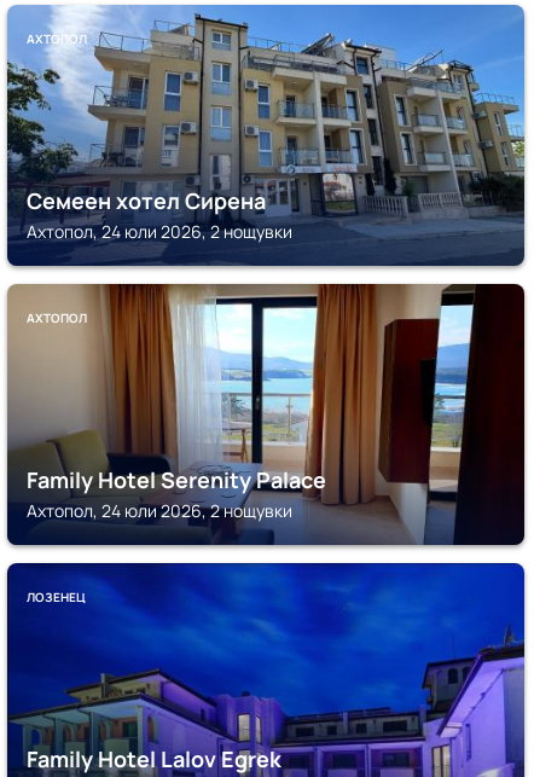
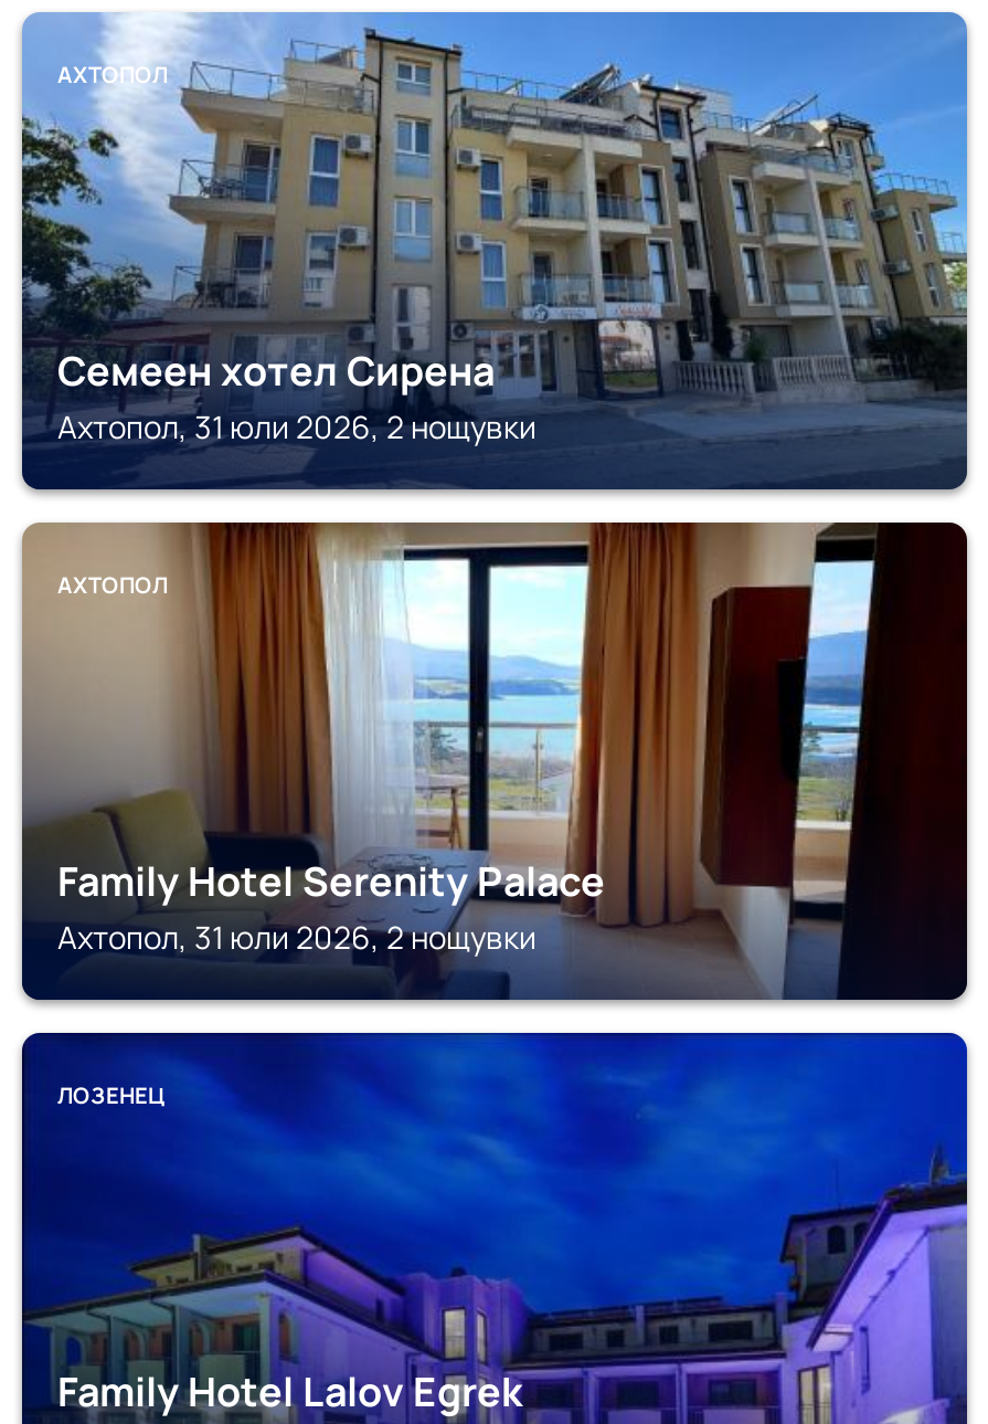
[27,220,292,243] Ахтопол, 24 юли 2026, 2 нощувки -> [57,405,537,447] Ахтопол, 31 юли 2026, 2 нощувки
[27,499,292,522] Ахтопол, 24 юли 2026, 2 нощувки -> [57,916,537,958] Ахтопол, 31 юли 2026, 2 нощувки

